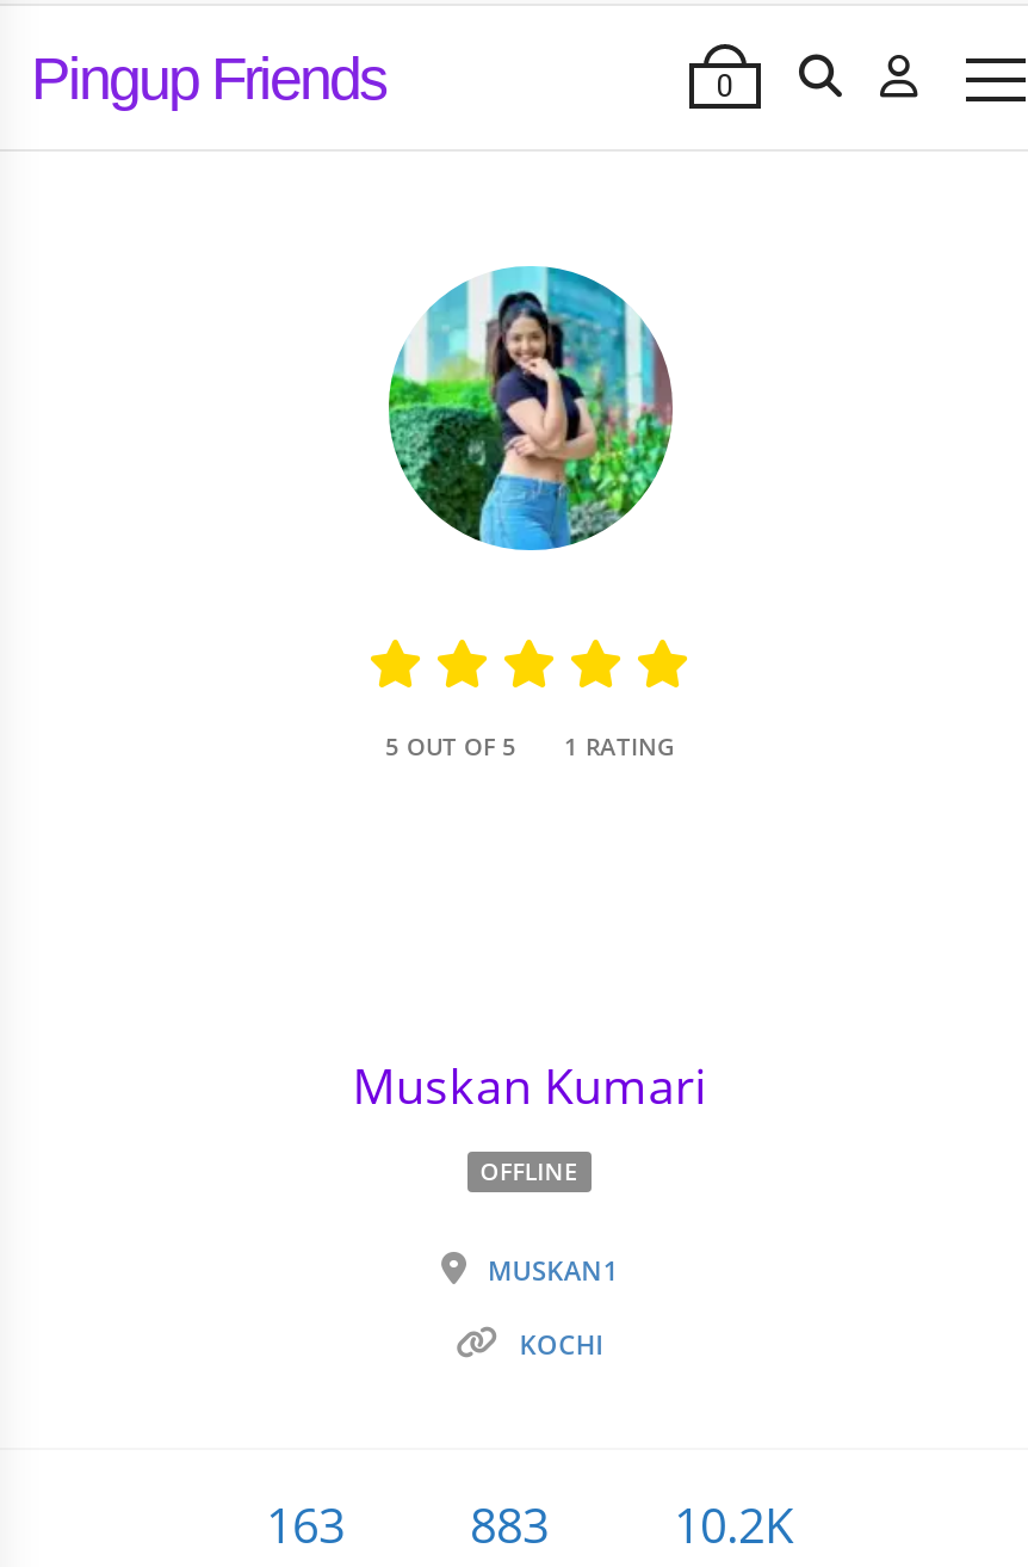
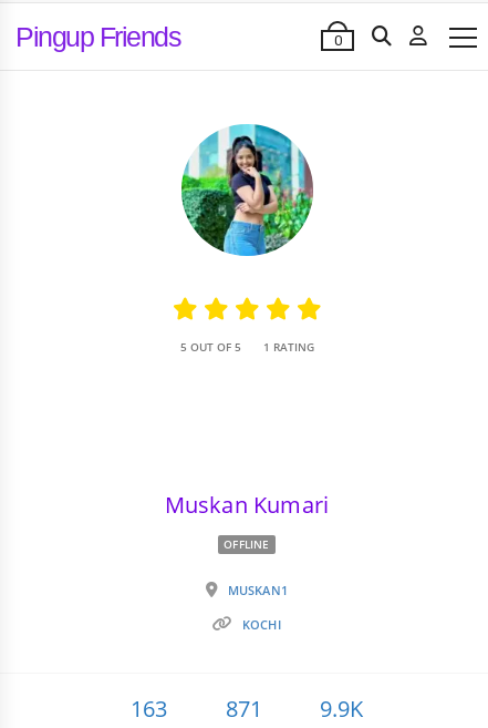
[470,1493,549,1557] 883 -> [225,694,262,724] 871
[674,1493,793,1557] 10.2K -> [320,694,363,724] 9.9K

